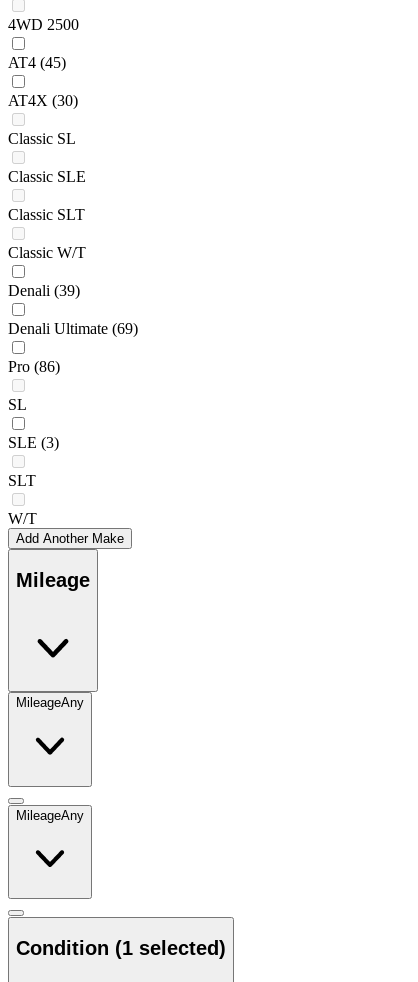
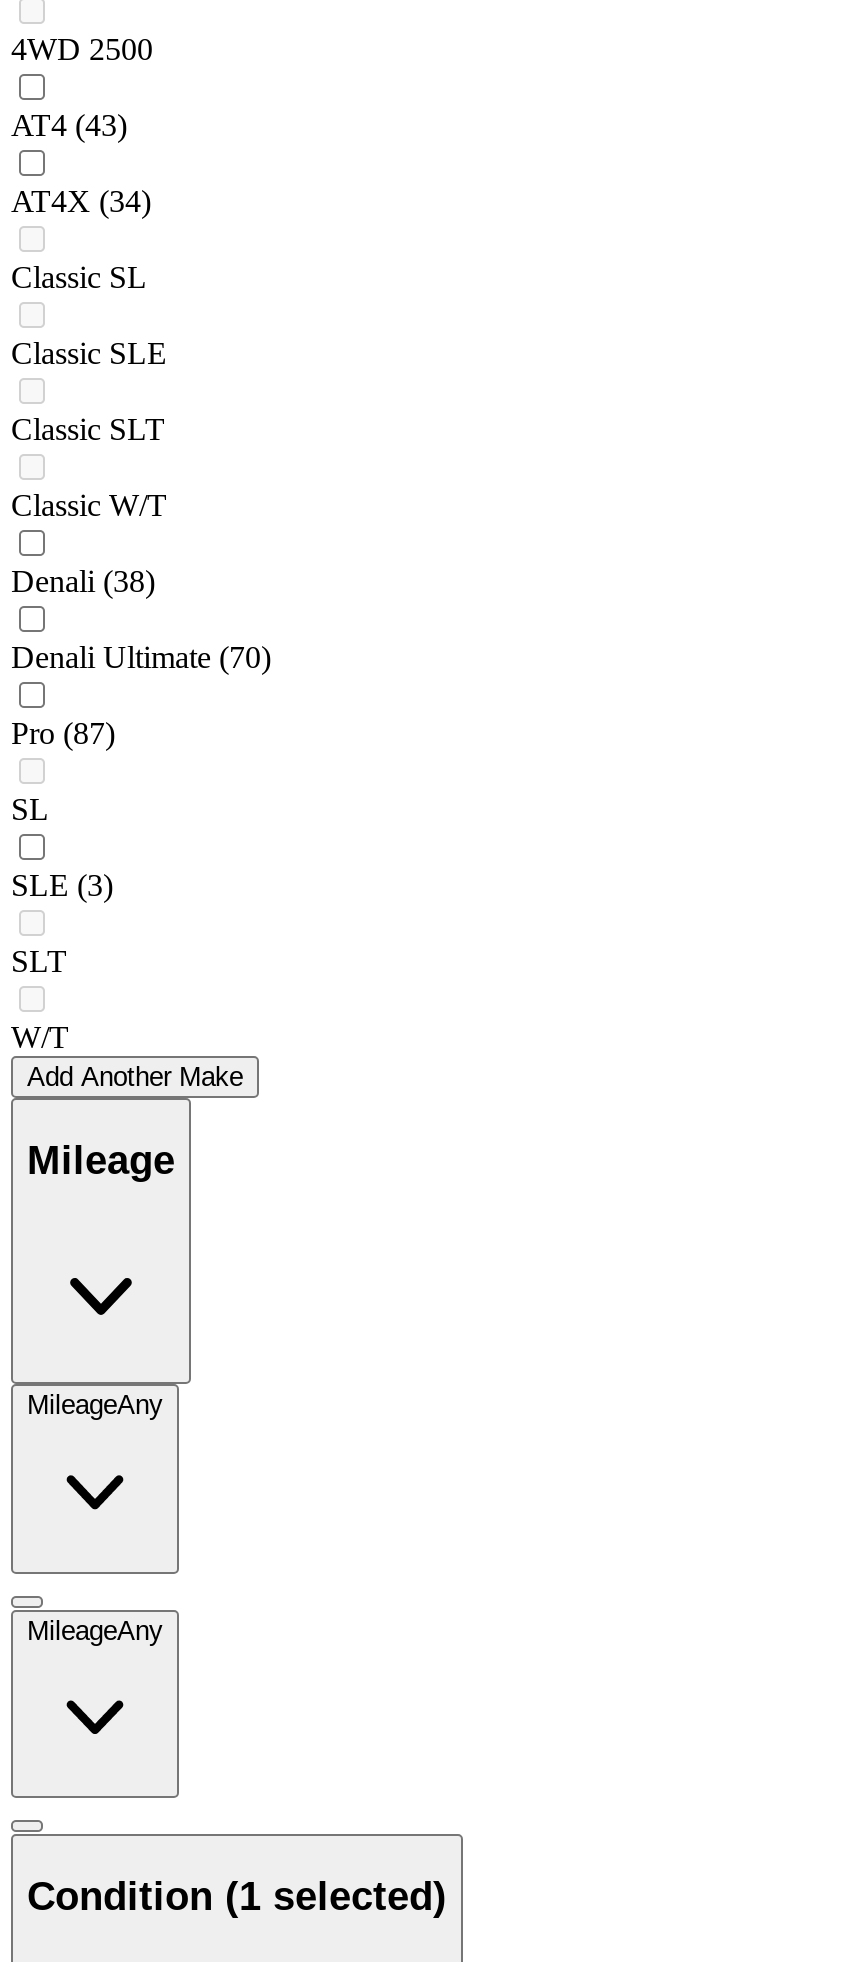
[8,54,66,71] AT4 (45) -> [11,109,127,143] AT4 (43)
[8,92,78,109] AT4X (30) -> [11,185,151,219] AT4X (34)
[8,282,80,299] Denali (39) -> [11,565,155,599] Denali (38)
[8,320,138,337] Denali Ultimate (69) -> [11,641,271,675] Denali Ultimate (70)
[8,358,60,375] Pro (86) -> [11,717,115,751] Pro (87)

